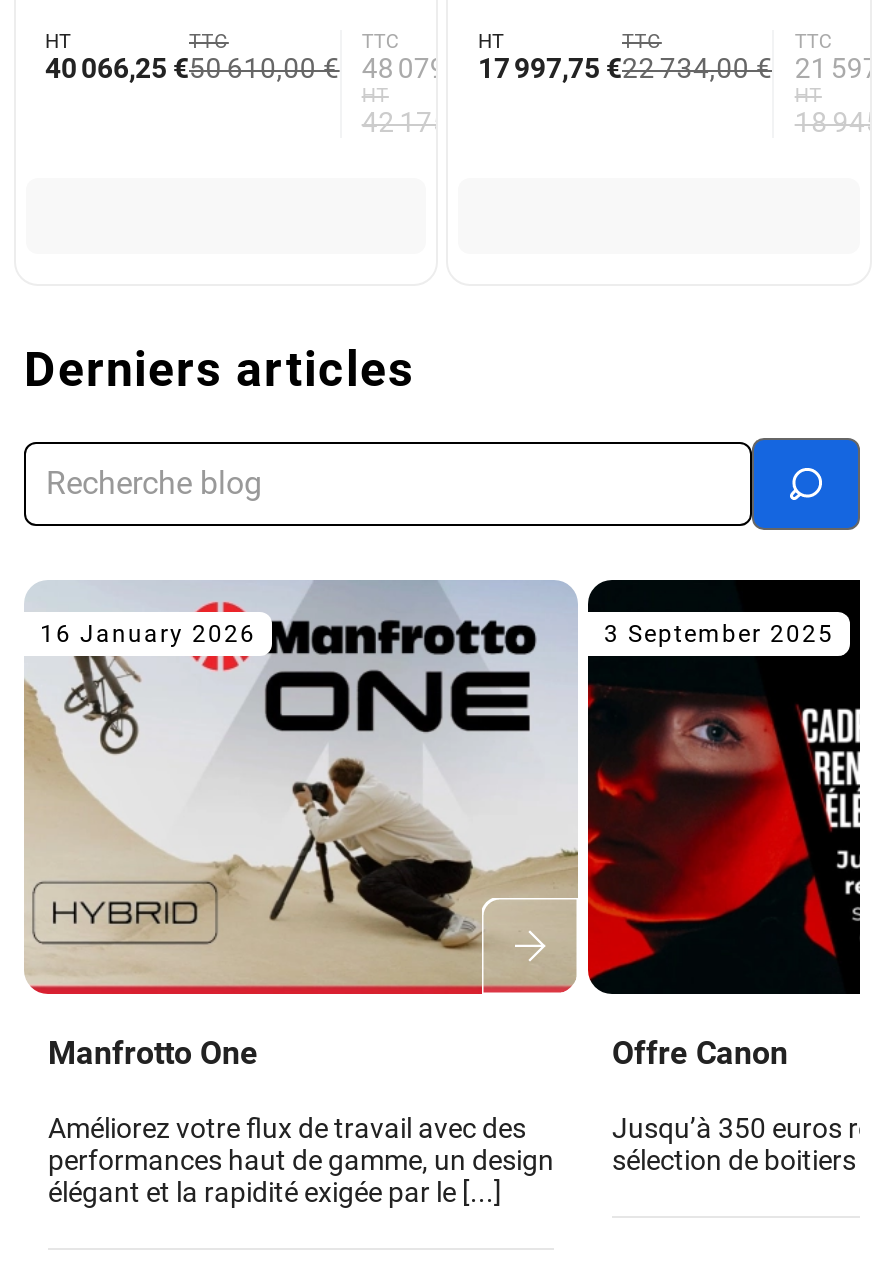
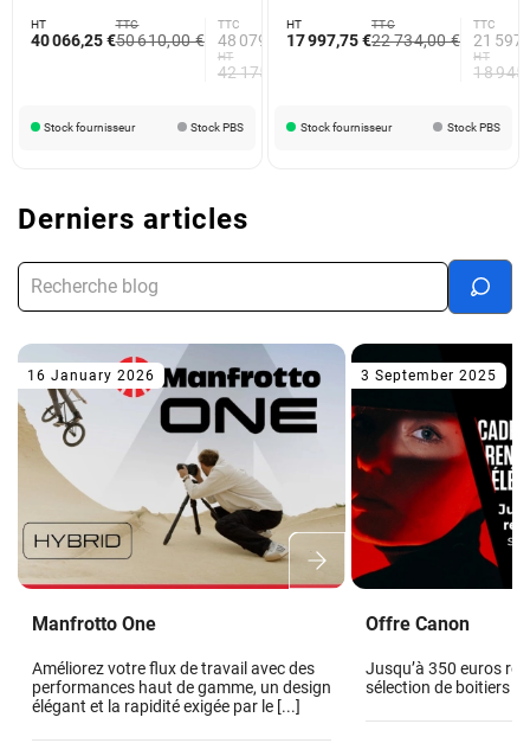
none -> [41,120,244,133] Stock fournisseur | Stock PBS
none -> [298,120,500,133] Stock fournisseur | Stock PBS

